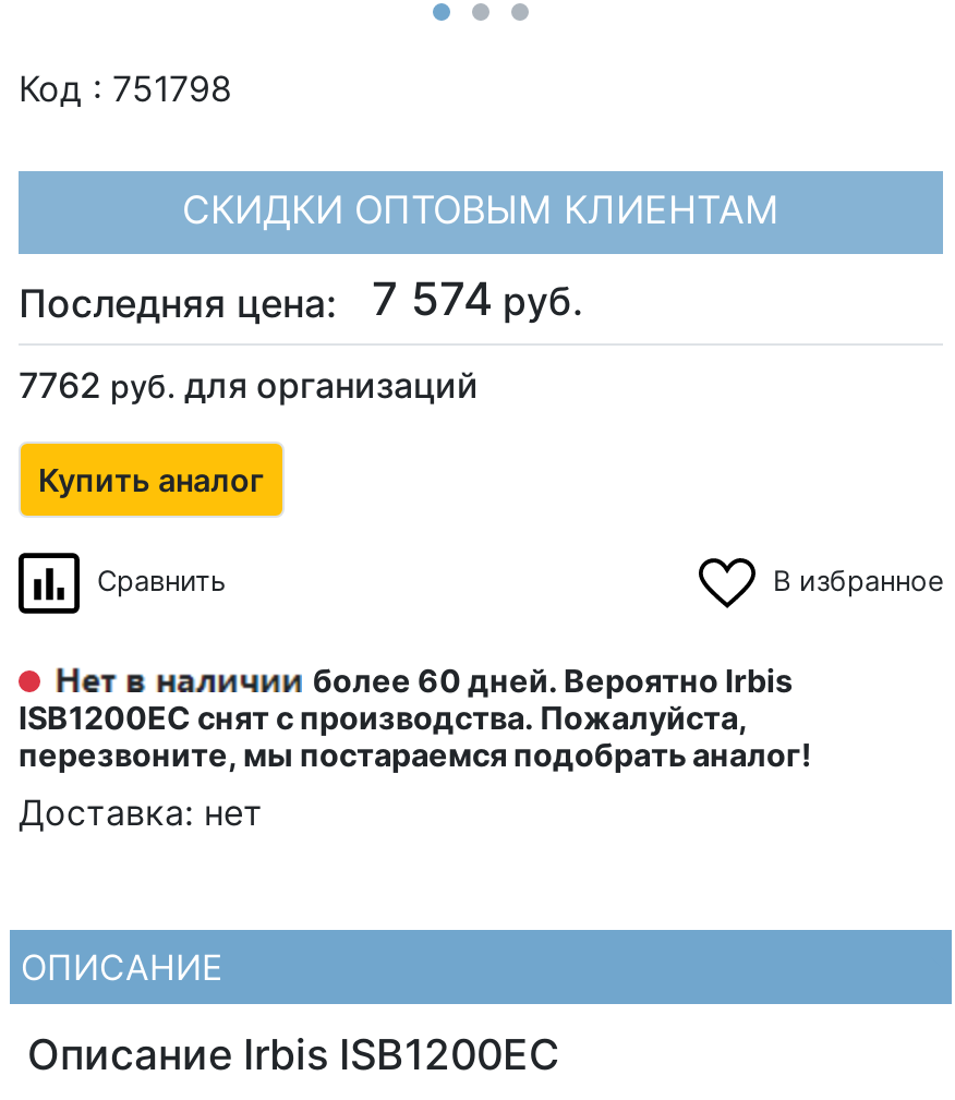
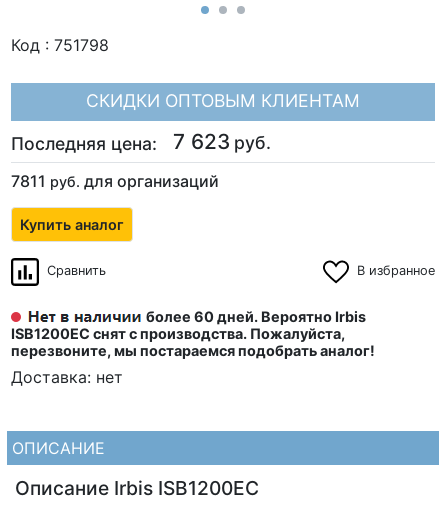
[19,271,583,326] Последняя цена: 7 574 руб. -> [11,129,271,154] Последняя цена: 7 623 руб.
[19,363,479,406] 7762 руб. для организаций -> [11,171,219,191] 7811 руб. для организаций

